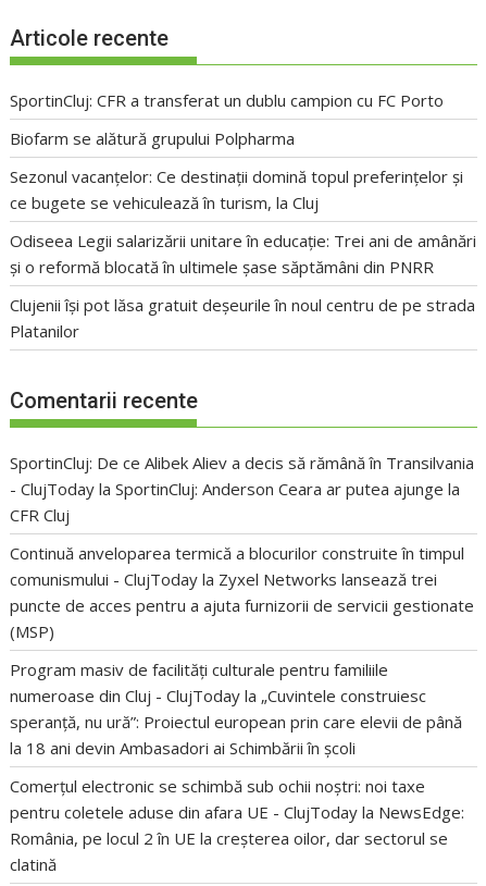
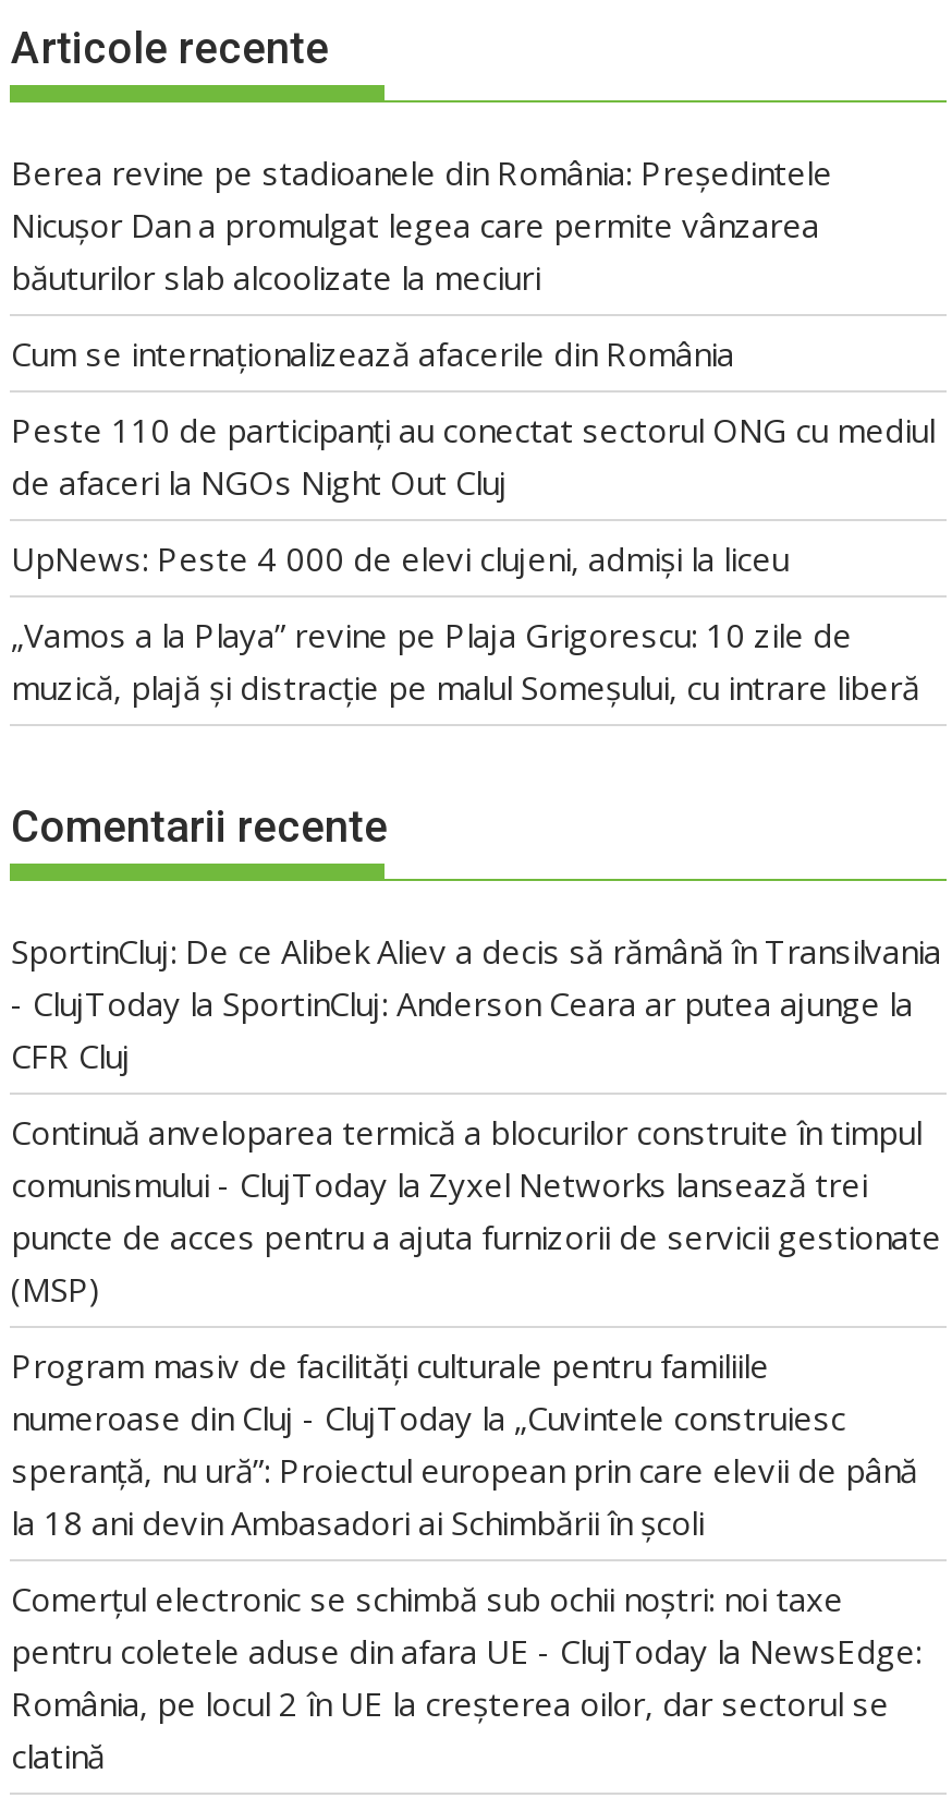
[10,89,444,111] SportinCluj: CFR a transferat un dublu campion cu FC Porto -> [11,150,832,298] Berea revine pe stadioanele din România: Președintele | Nicușor Dan a promulgat legea care permite vânzarea | băuturilor slab alcoolizate la meciuri
[10,127,295,149] Biofarm se alătură grupului Polpharma -> [11,331,734,374] Cum se internaționalizează afacerile din România
[10,165,464,213] Sezonul vacanțelor: Ce destinații domină topul preferințelor și | ce bugete se vehiculează în turism, la Cluj -> [11,407,935,503] Peste 110 de participanți au conectat sectorul ONG cu mediul | de afaceri la NGOs Night Out Cluj
[10,229,477,277] Odiseea Legii salarizării unitare în educație: Trei ani de amânări | și o reformă blocată în ultimele șase săptămâni din PNRR -> [11,536,789,579] UpNews: Peste 4 000 de elevi clujeni, admiși la liceu
[10,294,476,341] Clujenii își pot lăsa gratuit deșeurile în noul centru de pe strada | Platanilor -> [11,612,919,708] „Vamos a la Playa” revine pe Plaja Grigorescu: 10 zile de | muzică, plajă și distracție pe malul Someșului, cu intrare liberă

